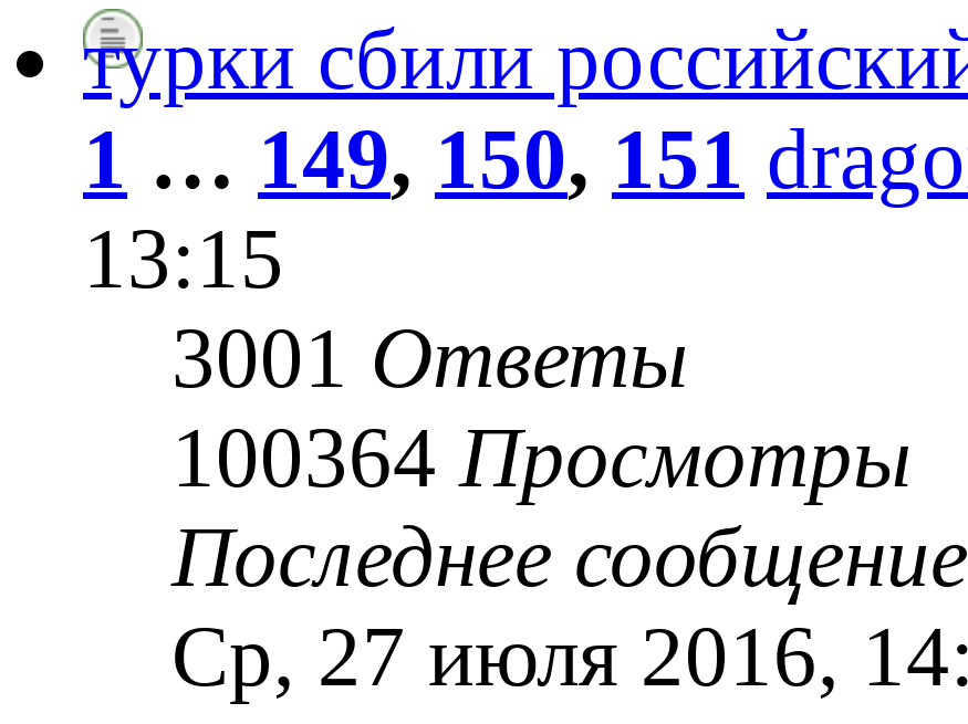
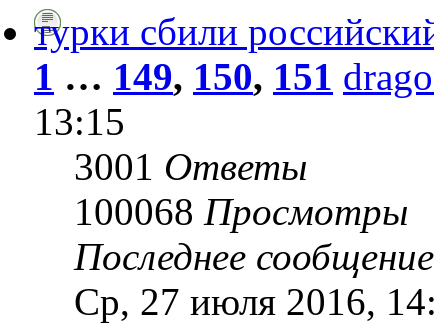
[171,409,910,504] 100364 Просмотры -> [74,190,408,233] 100068 Просмотры

